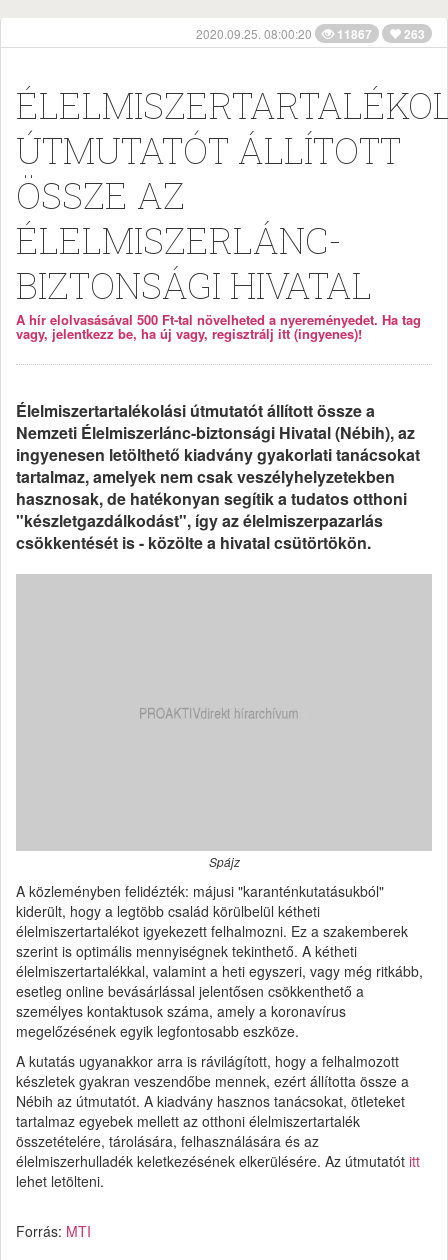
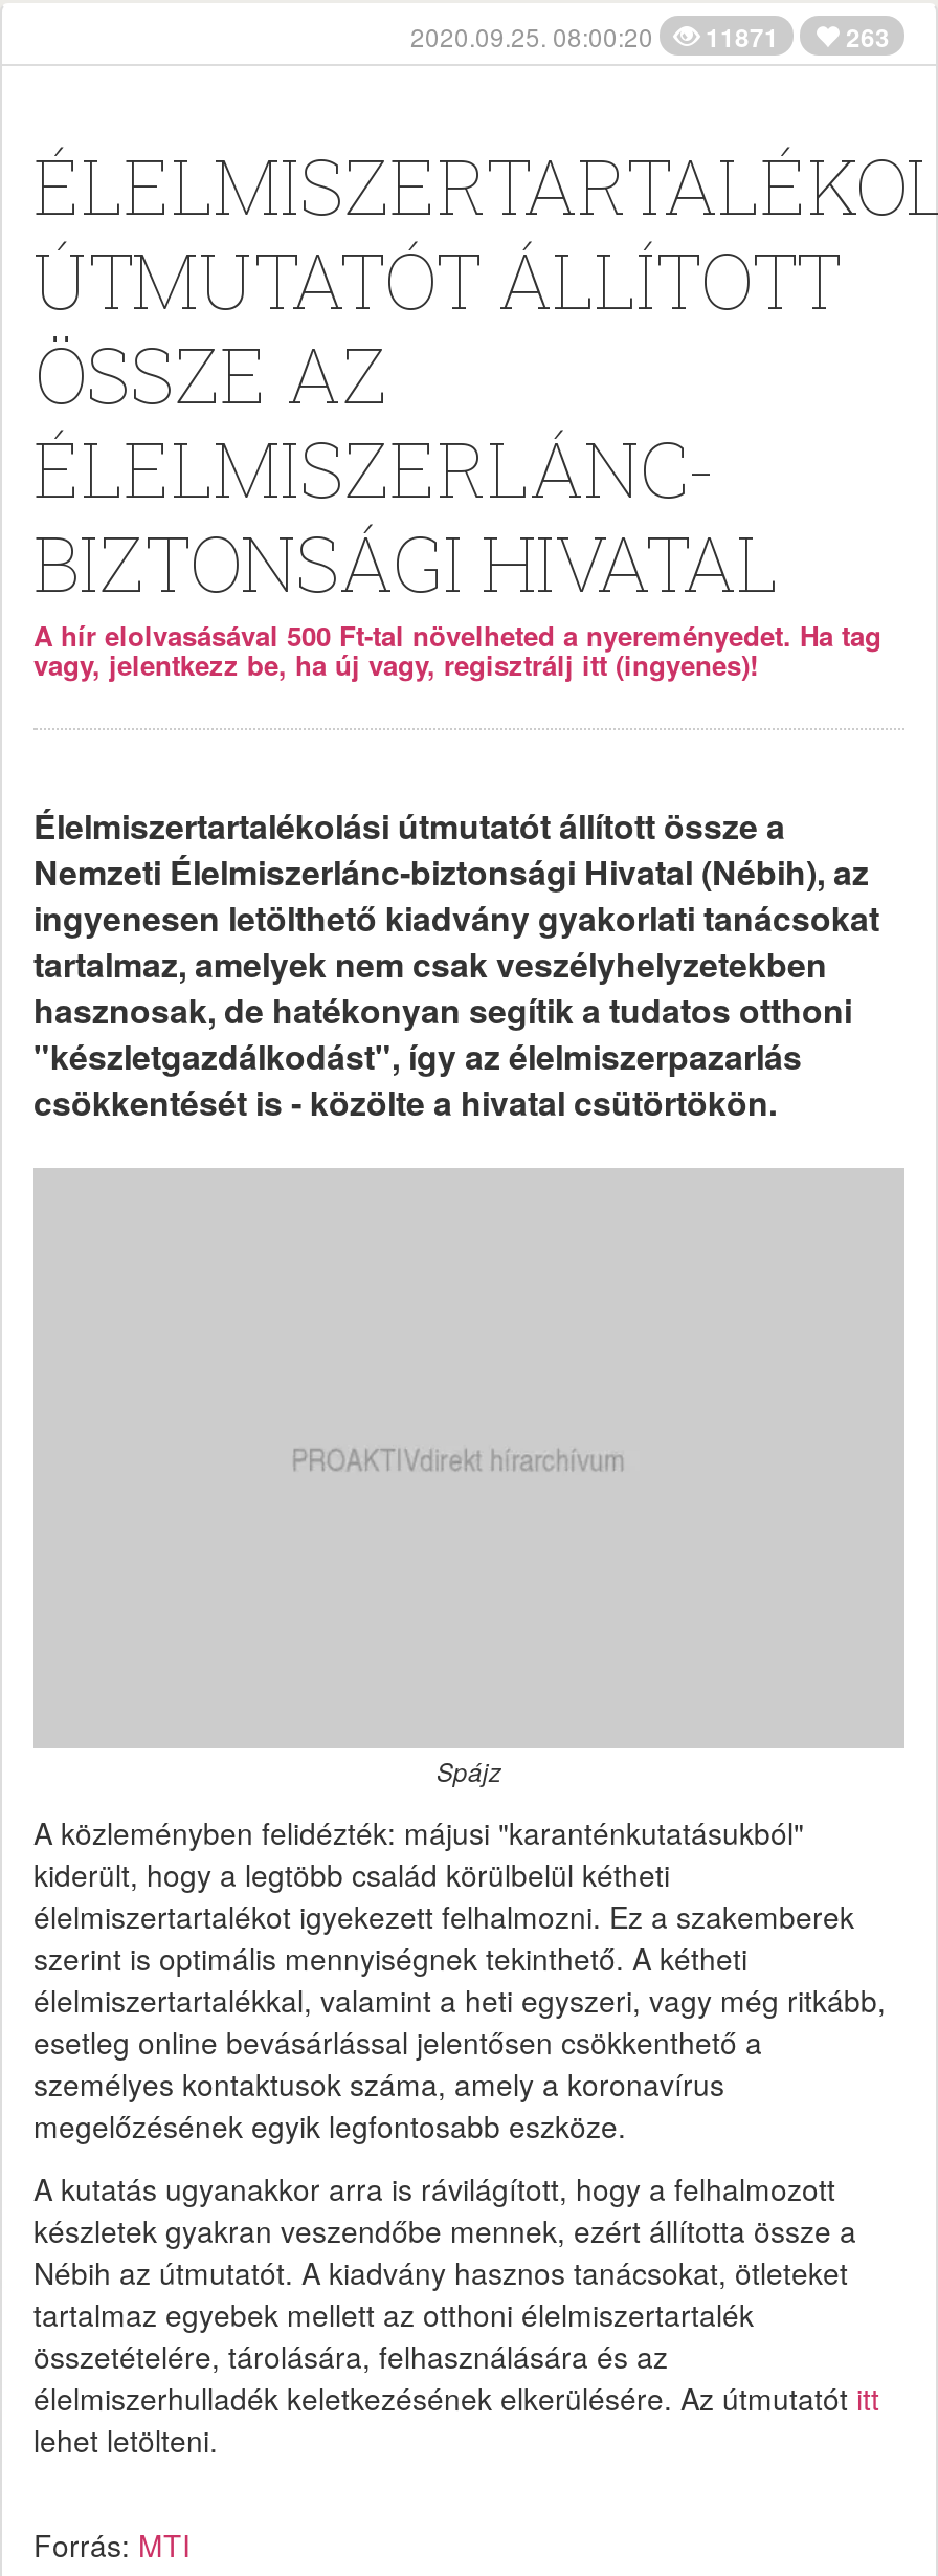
[196,25,425,43] 2020.09.25. 08:00:20 11867 263 -> [410,18,890,56] 2020.09.25. 08:00:20 11871 263

